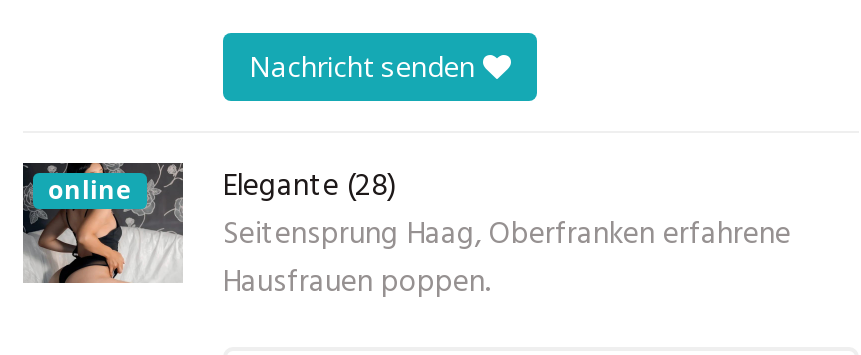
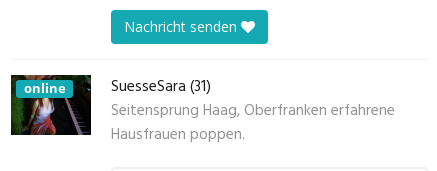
[21,161,397,285] [image] | Elegante (28) -> [10,74,211,136] [image] | SuesseSara (31)

